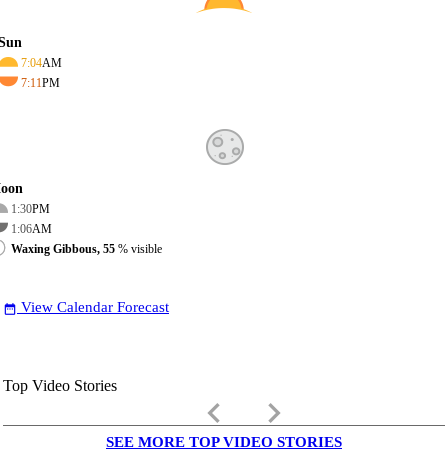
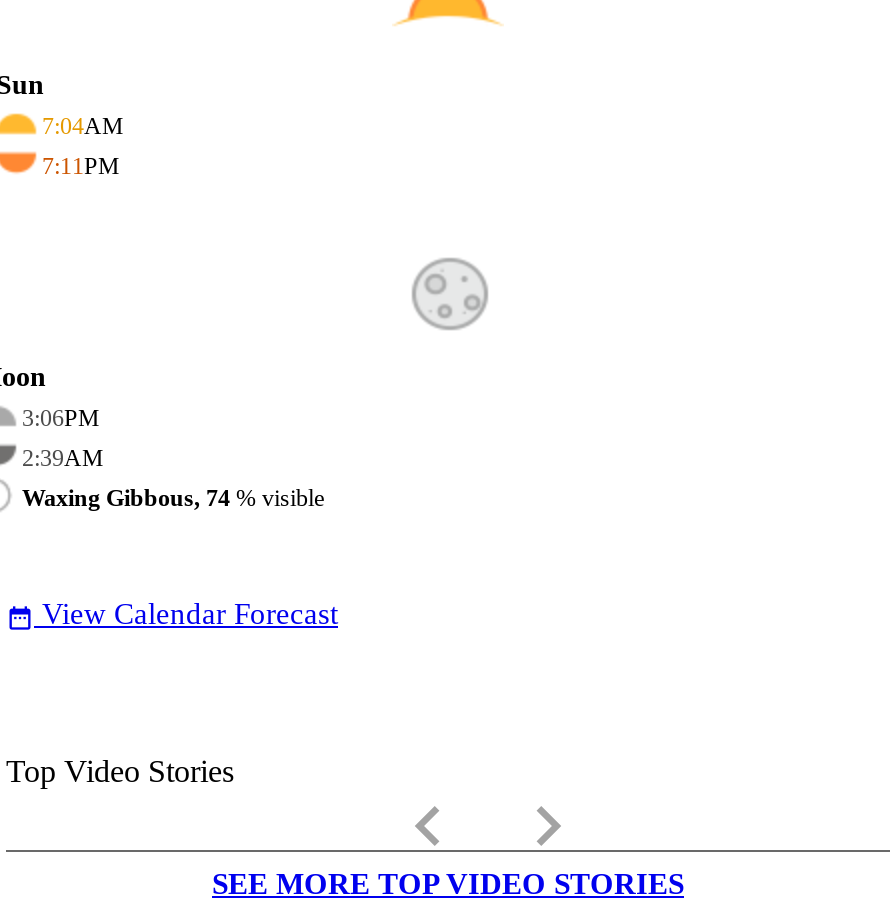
[11,202,50,216] 1:30PM -> [22,404,100,432] 3:06PM
[11,222,52,236] 1:06AM -> [22,444,104,472] 2:39AM
[11,242,162,256] Waxing Gibbous, 55% visible -> [22,484,324,512] Waxing Gibbous, 74% visible

